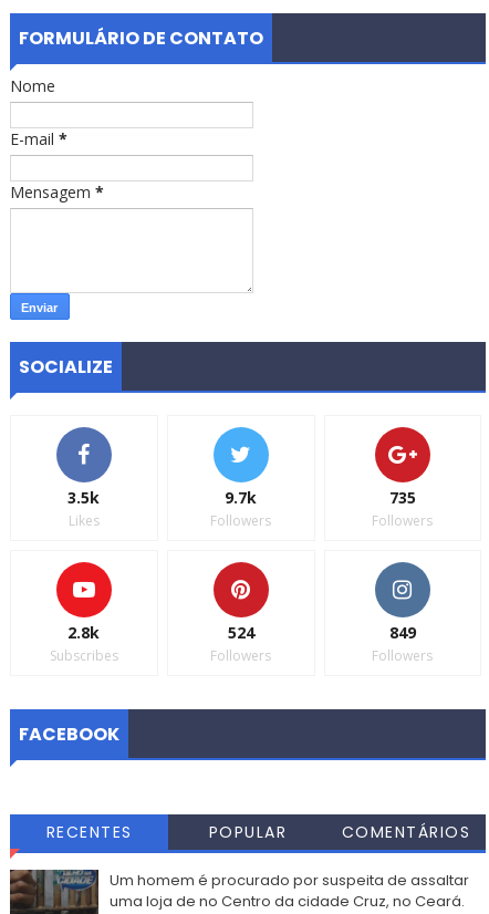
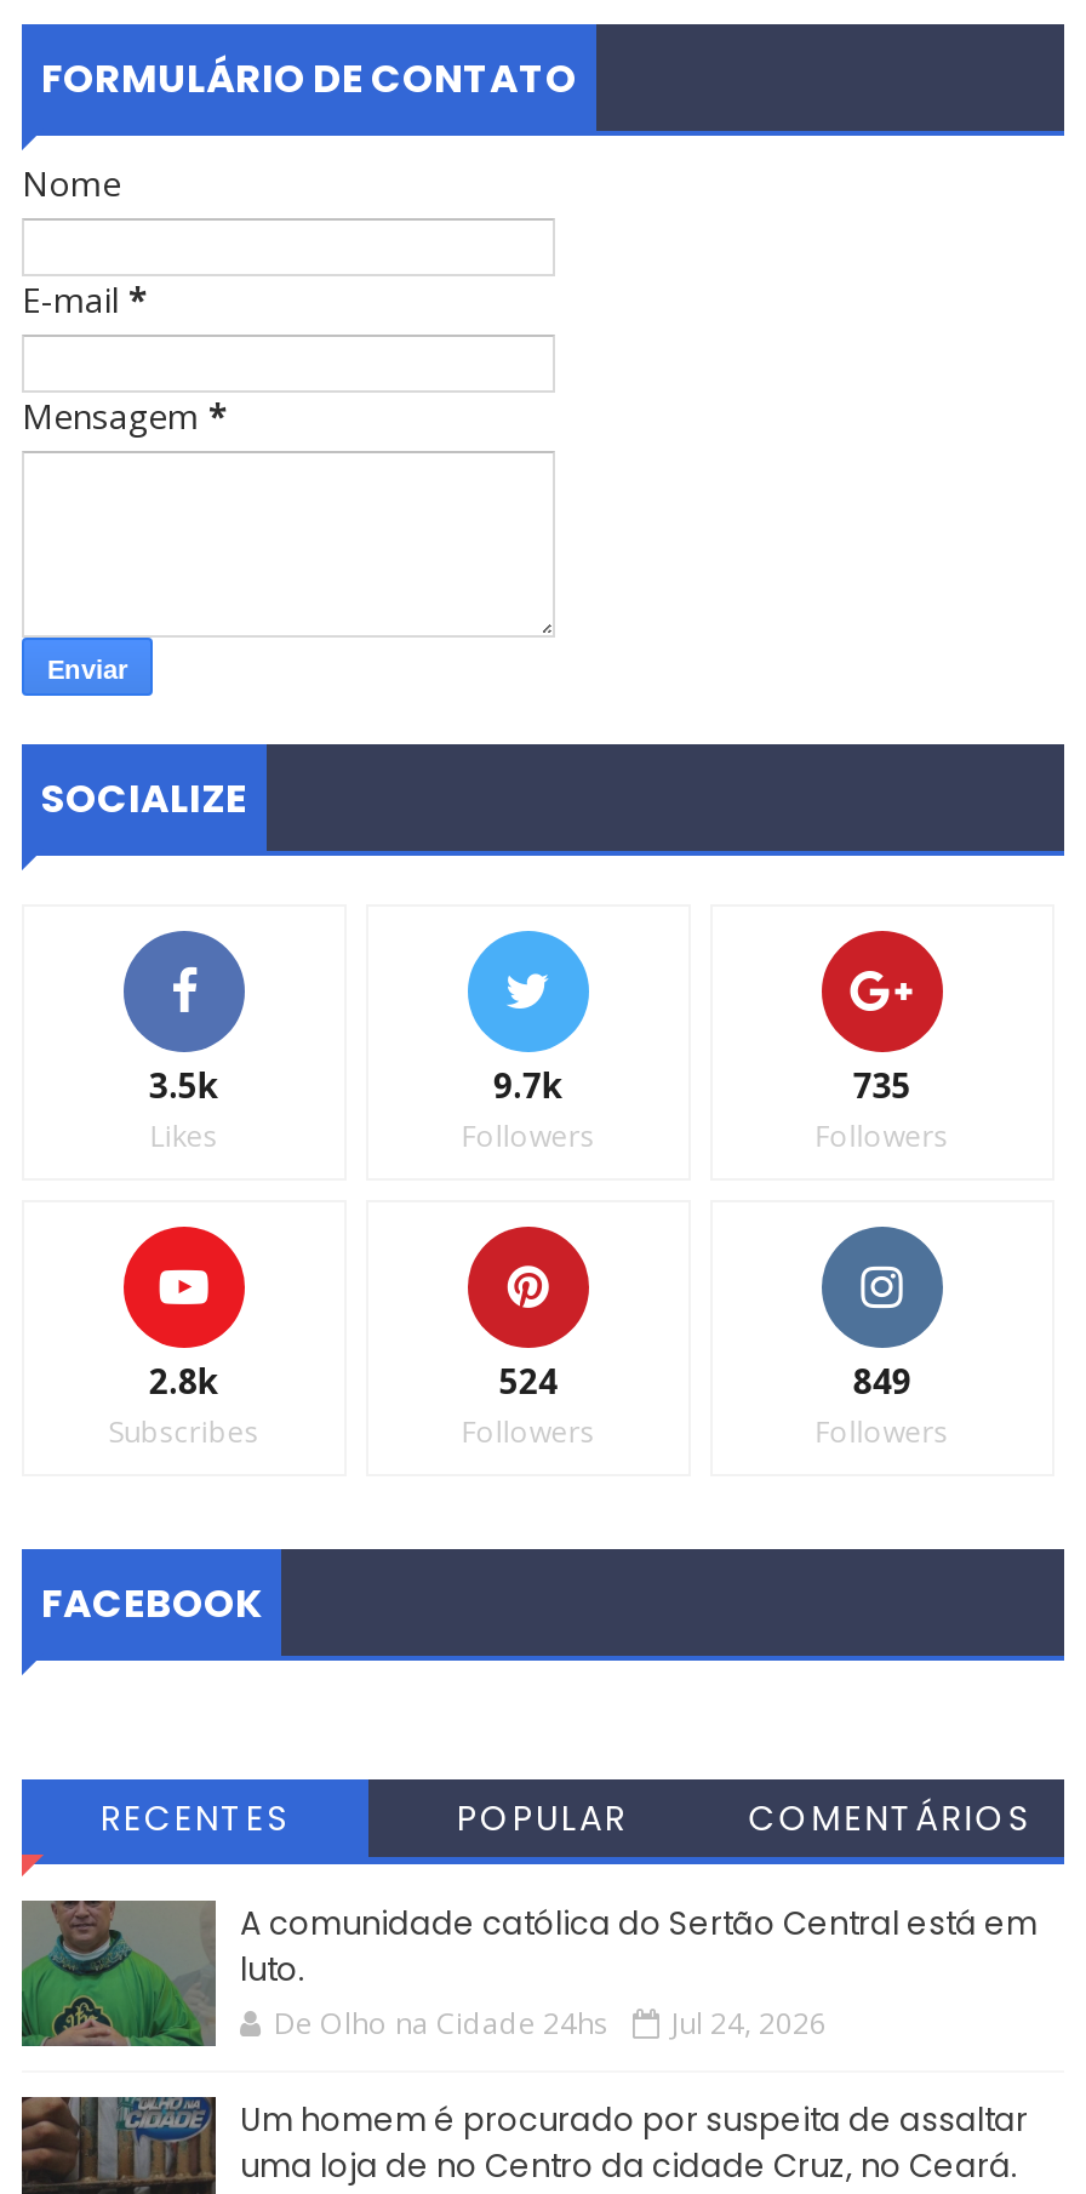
none -> [19,1898,1038,2068] [image] | A comunidade católica do Sertão Central está em | luto. | De Olho na Cidade 24hs | Jul 24, 2026

